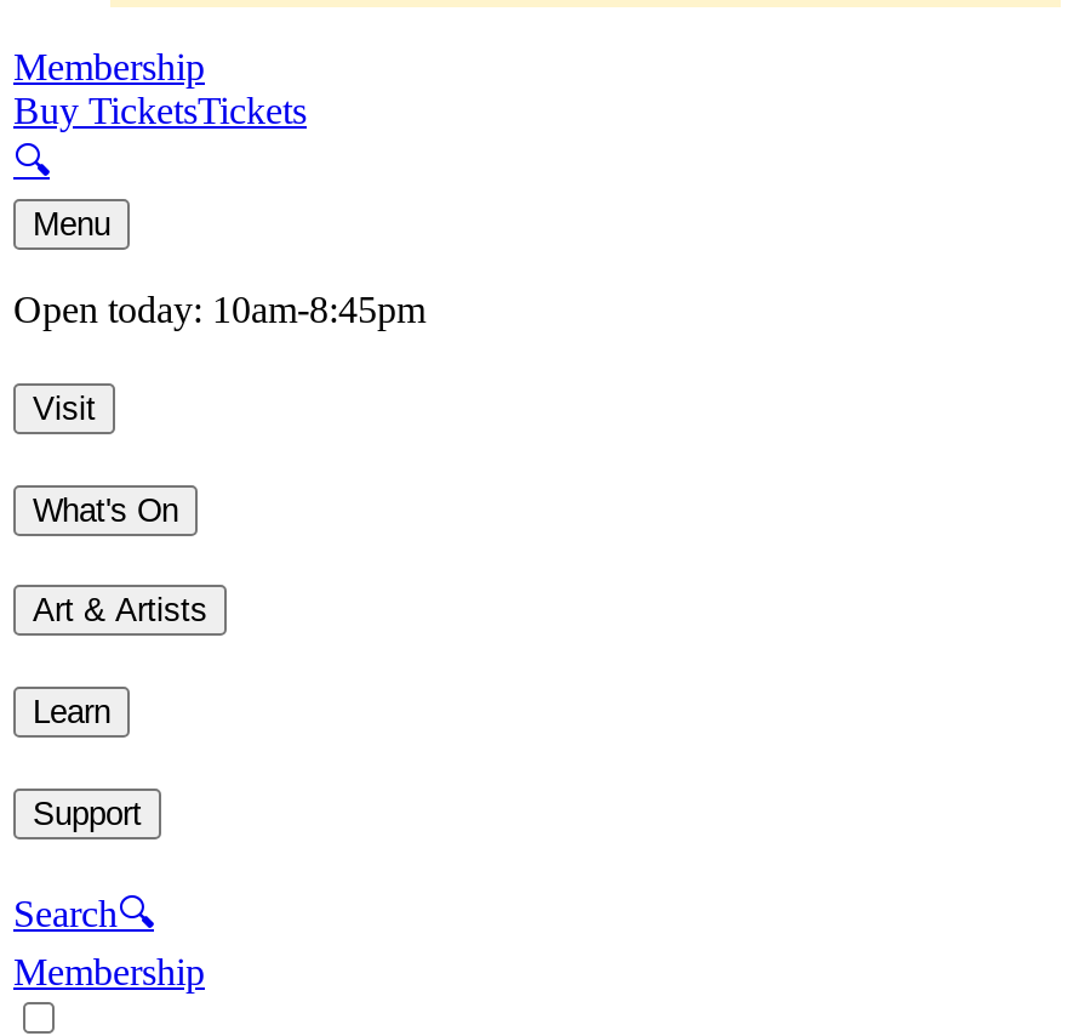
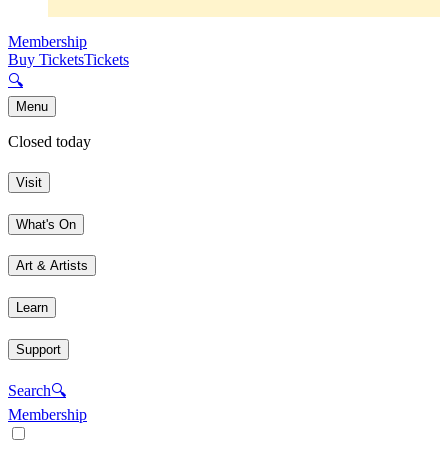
[13,289,426,331] Open today: 10am-8:45pm -> [8,133,91,150] Closed today

